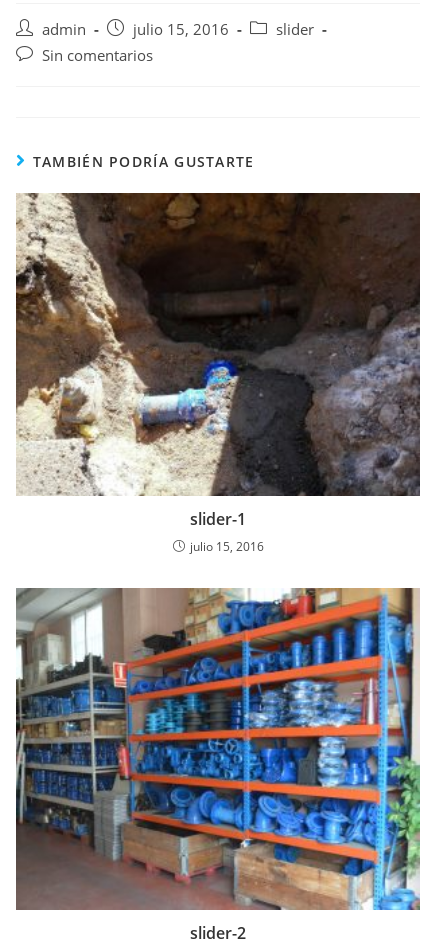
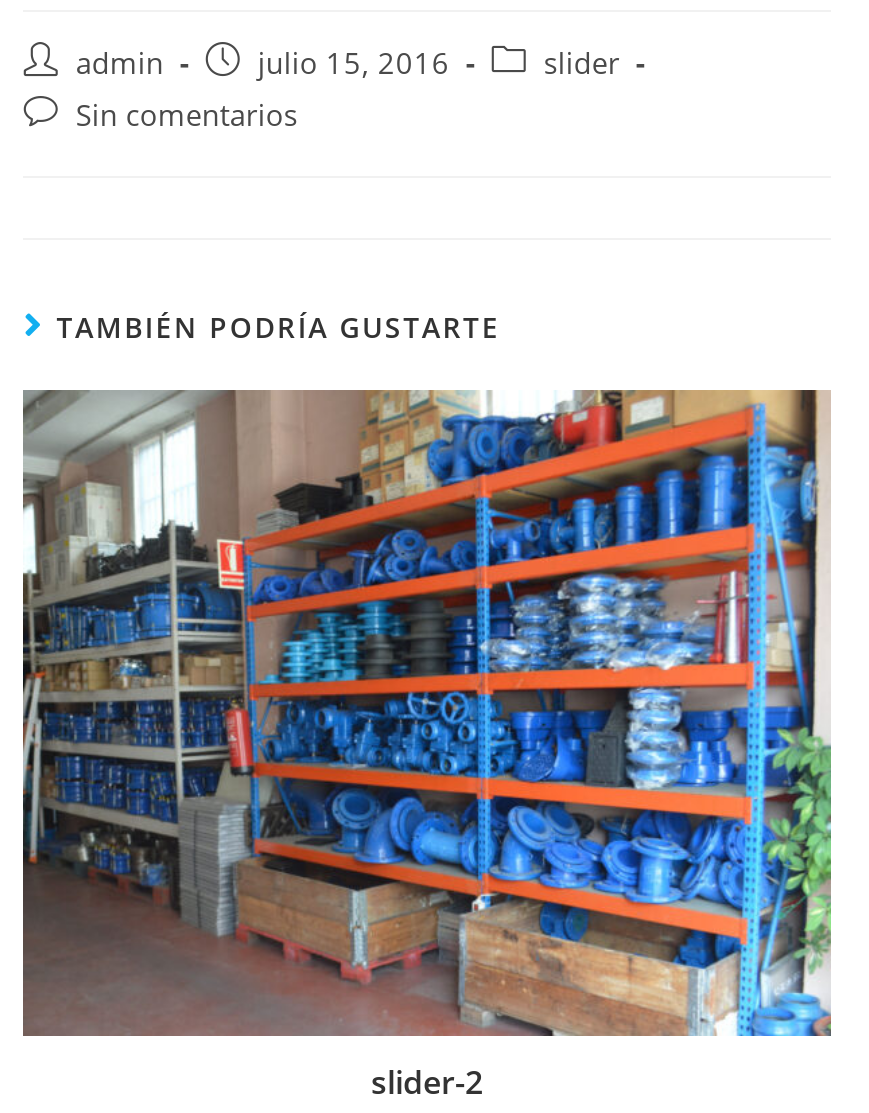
[15,192,421,555] [image] | slider-1 | julio 15, 2016 -> none

